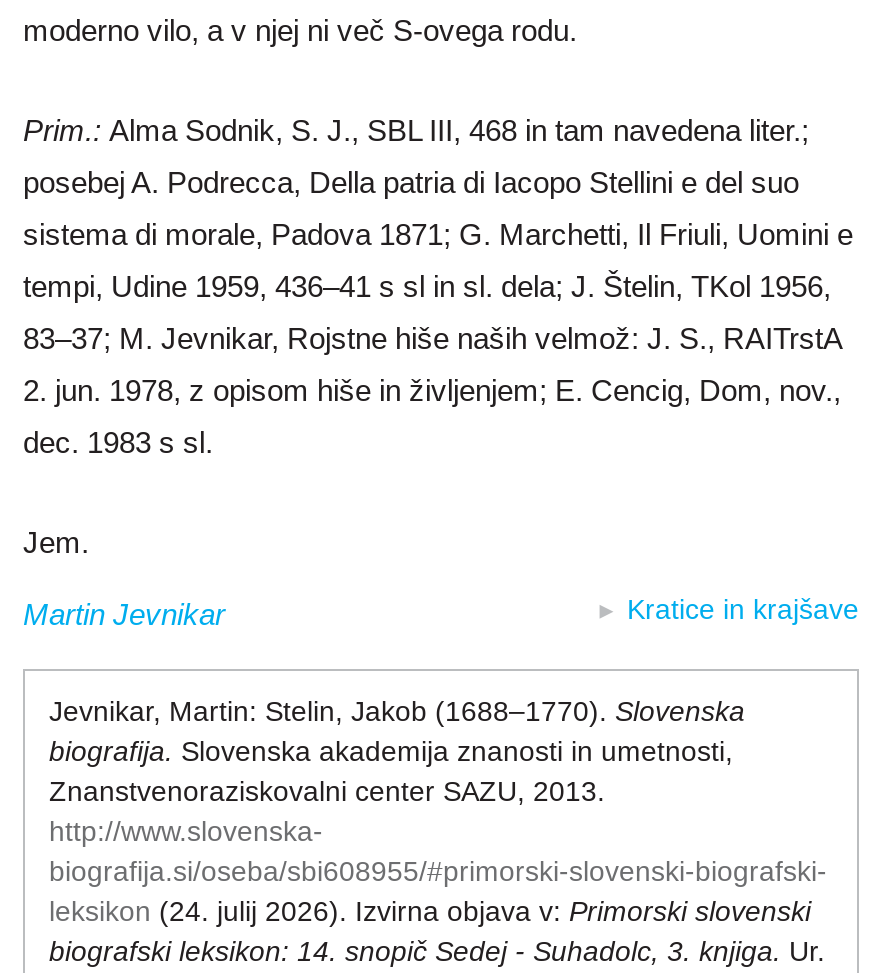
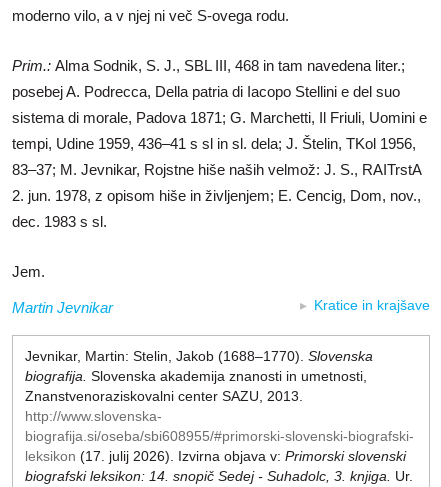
[49,895,811,927] leksikon (24. julij 2026). Izvirna objava v: Primorski slovenski -> [25,448,406,464] leksikon (17. julij 2026). Izvirna objava v: Primorski slovenski

